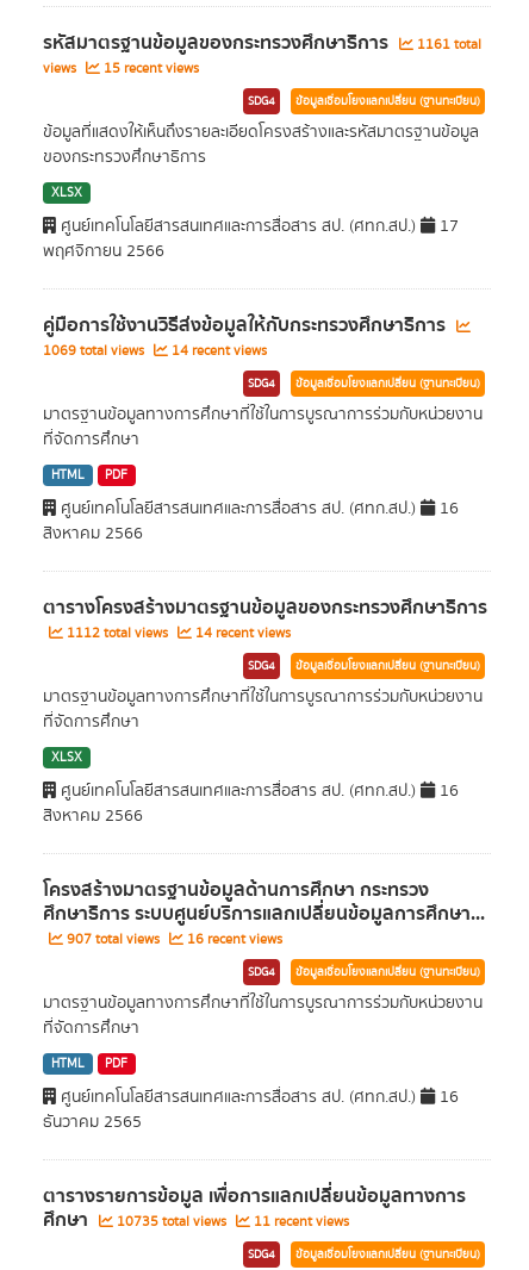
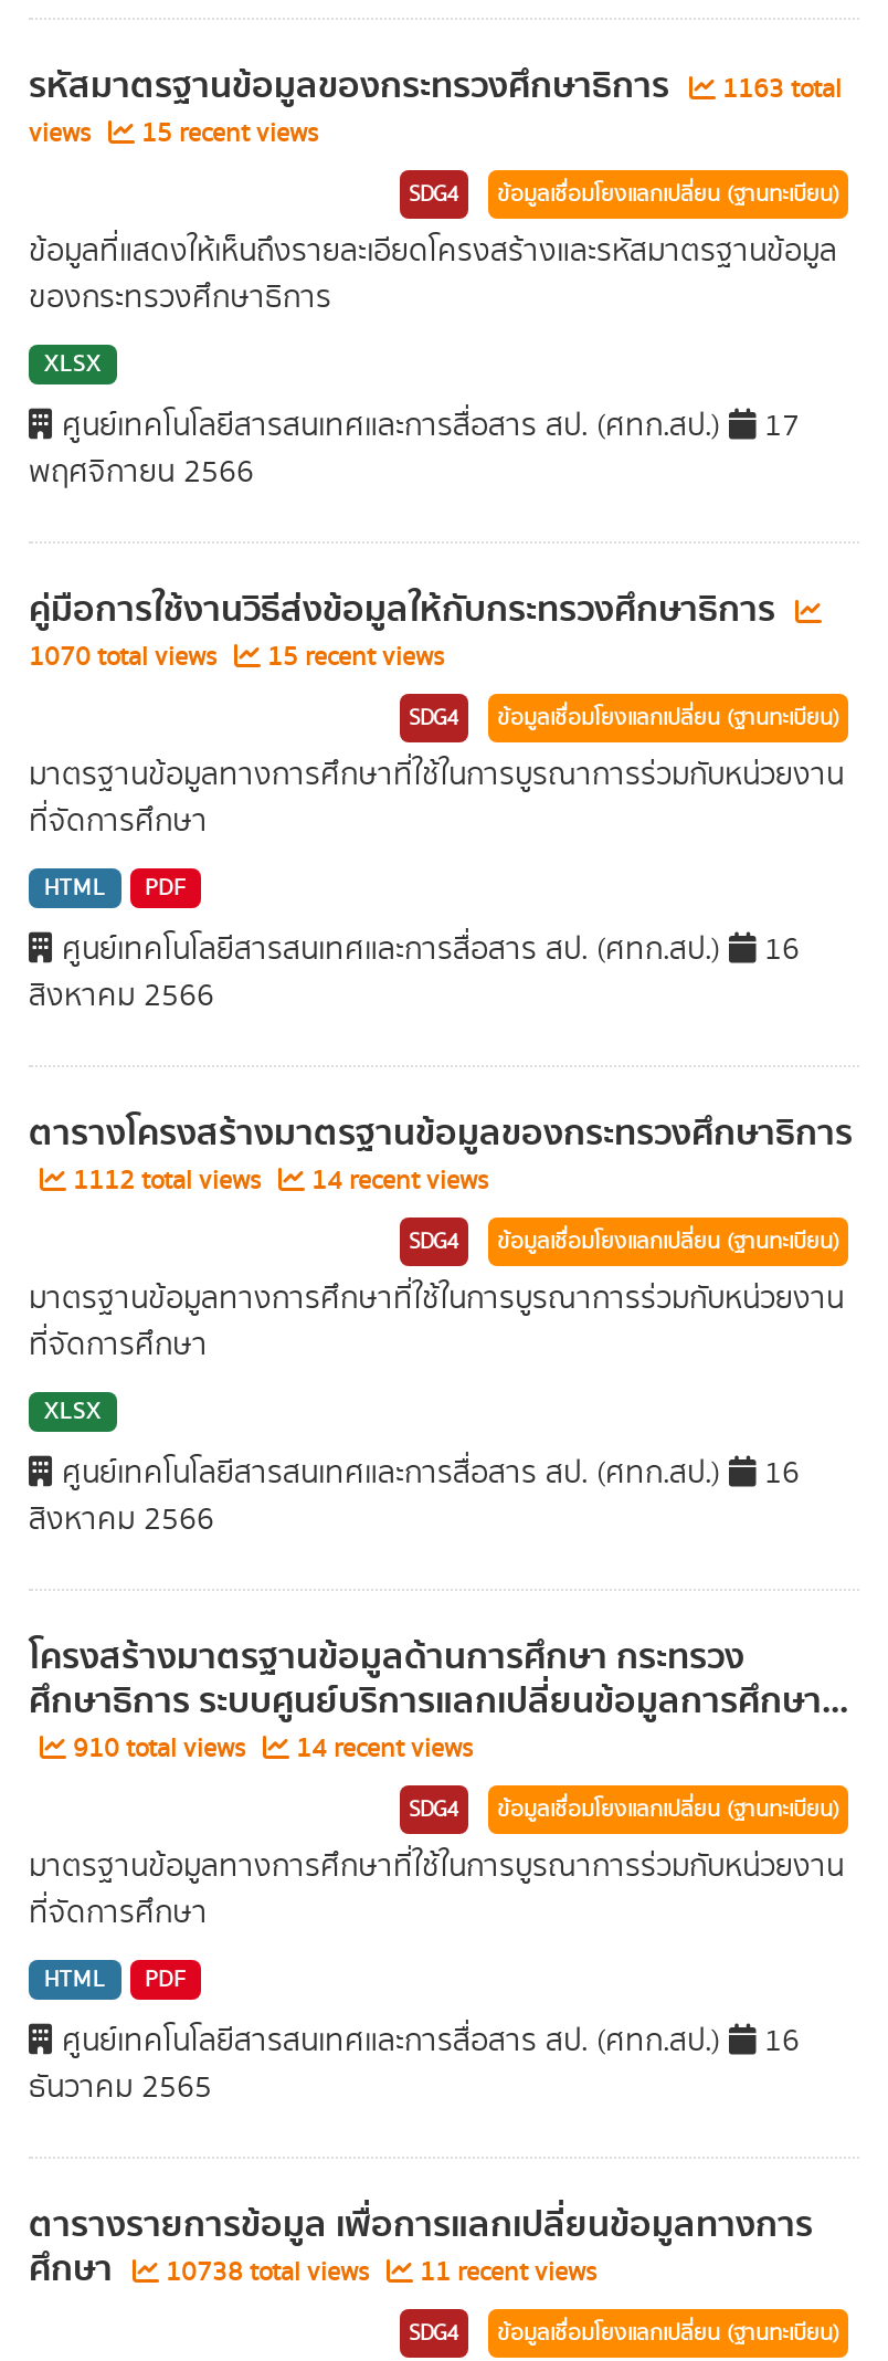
[43,27,481,58] รหัสมาตรฐานข้อมูลของกระทรวงศึกษาธิการ 1161 total -> [29,57,842,115] รหัสมาตรฐานข้อมูลของกระทรวงศึกษาธิการ 1163 total
[43,341,148,361] 1069 total views -> [29,639,223,676] 1070 total views
[168,341,267,361] 14 recent views -> [261,639,444,676] 15 recent views
[63,929,163,950] 907 total views -> [66,1730,252,1768] 910 total views
[183,929,282,950] 16 recent views -> [289,1730,473,1768] 14 recent views
[43,1204,349,1235] ศึกษา 10735 total views 11 recent views -> [29,2241,596,2298] ศึกษา 10738 total views 11 recent views

